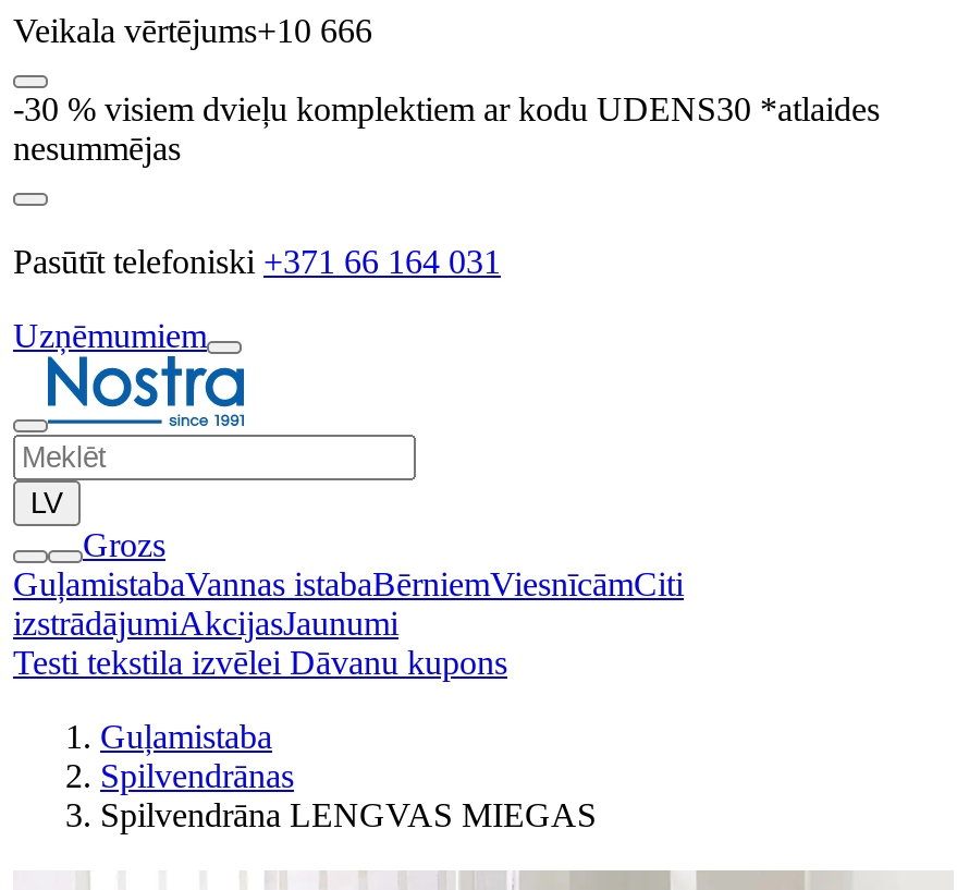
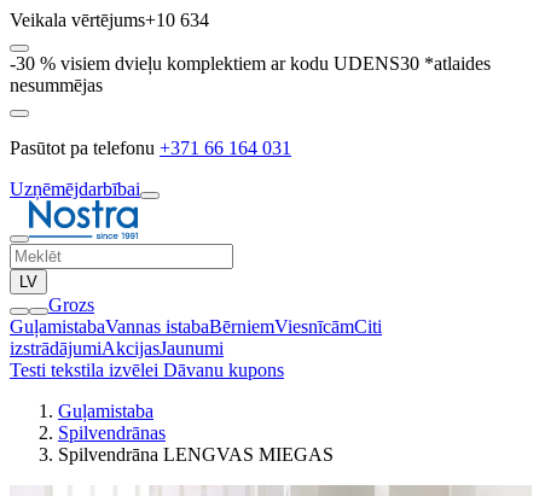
[13,12,372,49] Veikala vērtējums+10 666 -> [10,10,209,30] Veikala vērtējums+10 634
[13,243,501,280] Pasūtīt telefoniski +371 66 164 031 -> [10,138,291,158] Pasūtot pa telefonu +371 66 164 031
[13,317,207,354] Uzņēmumiem -> [10,179,140,199] Uzņēmējdarbībai

